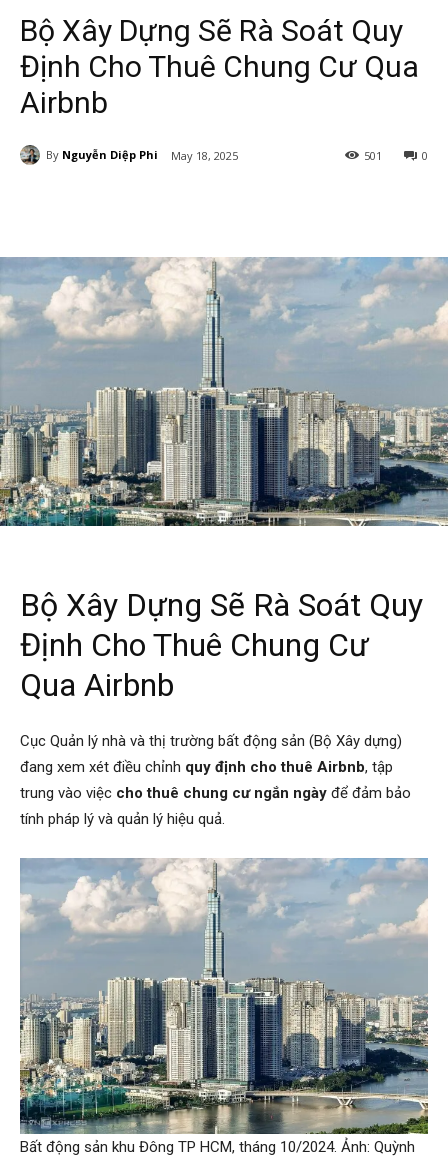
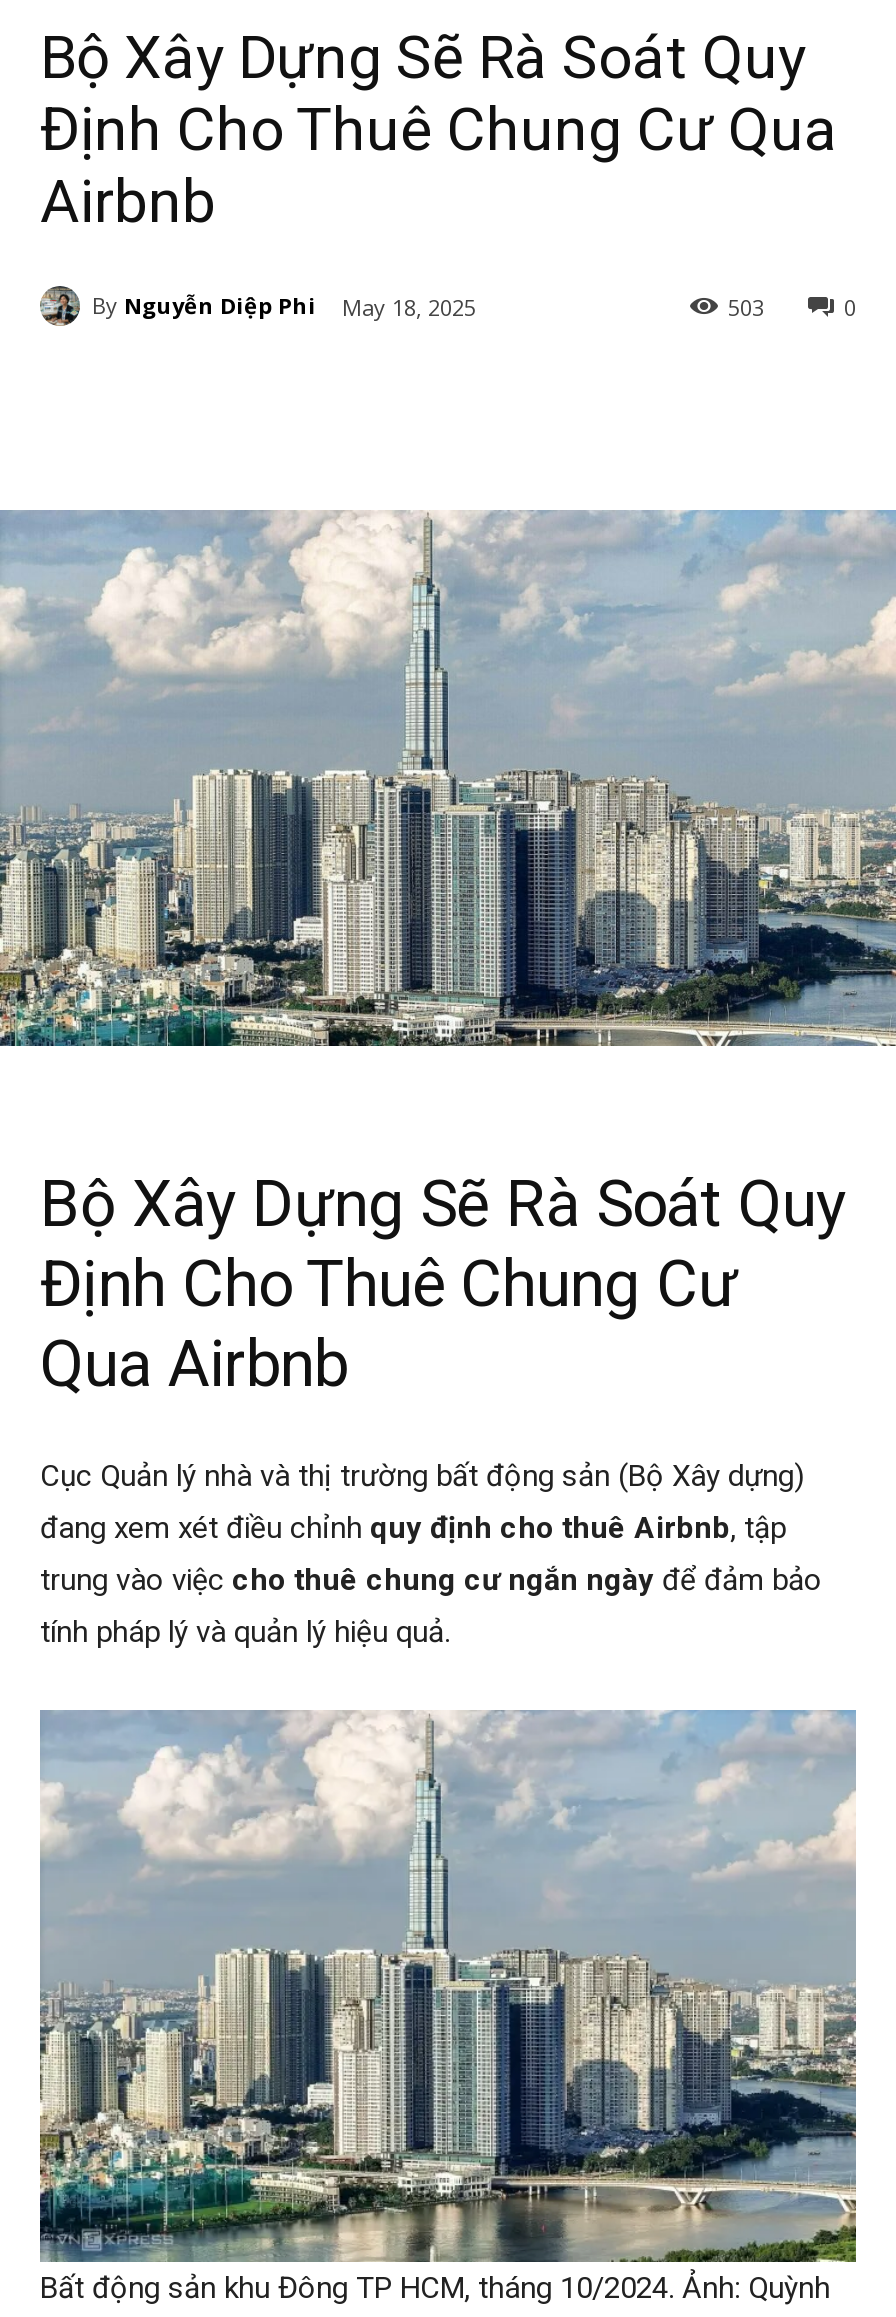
[364,148,382,163] 501 -> [728,291,764,321] 503

